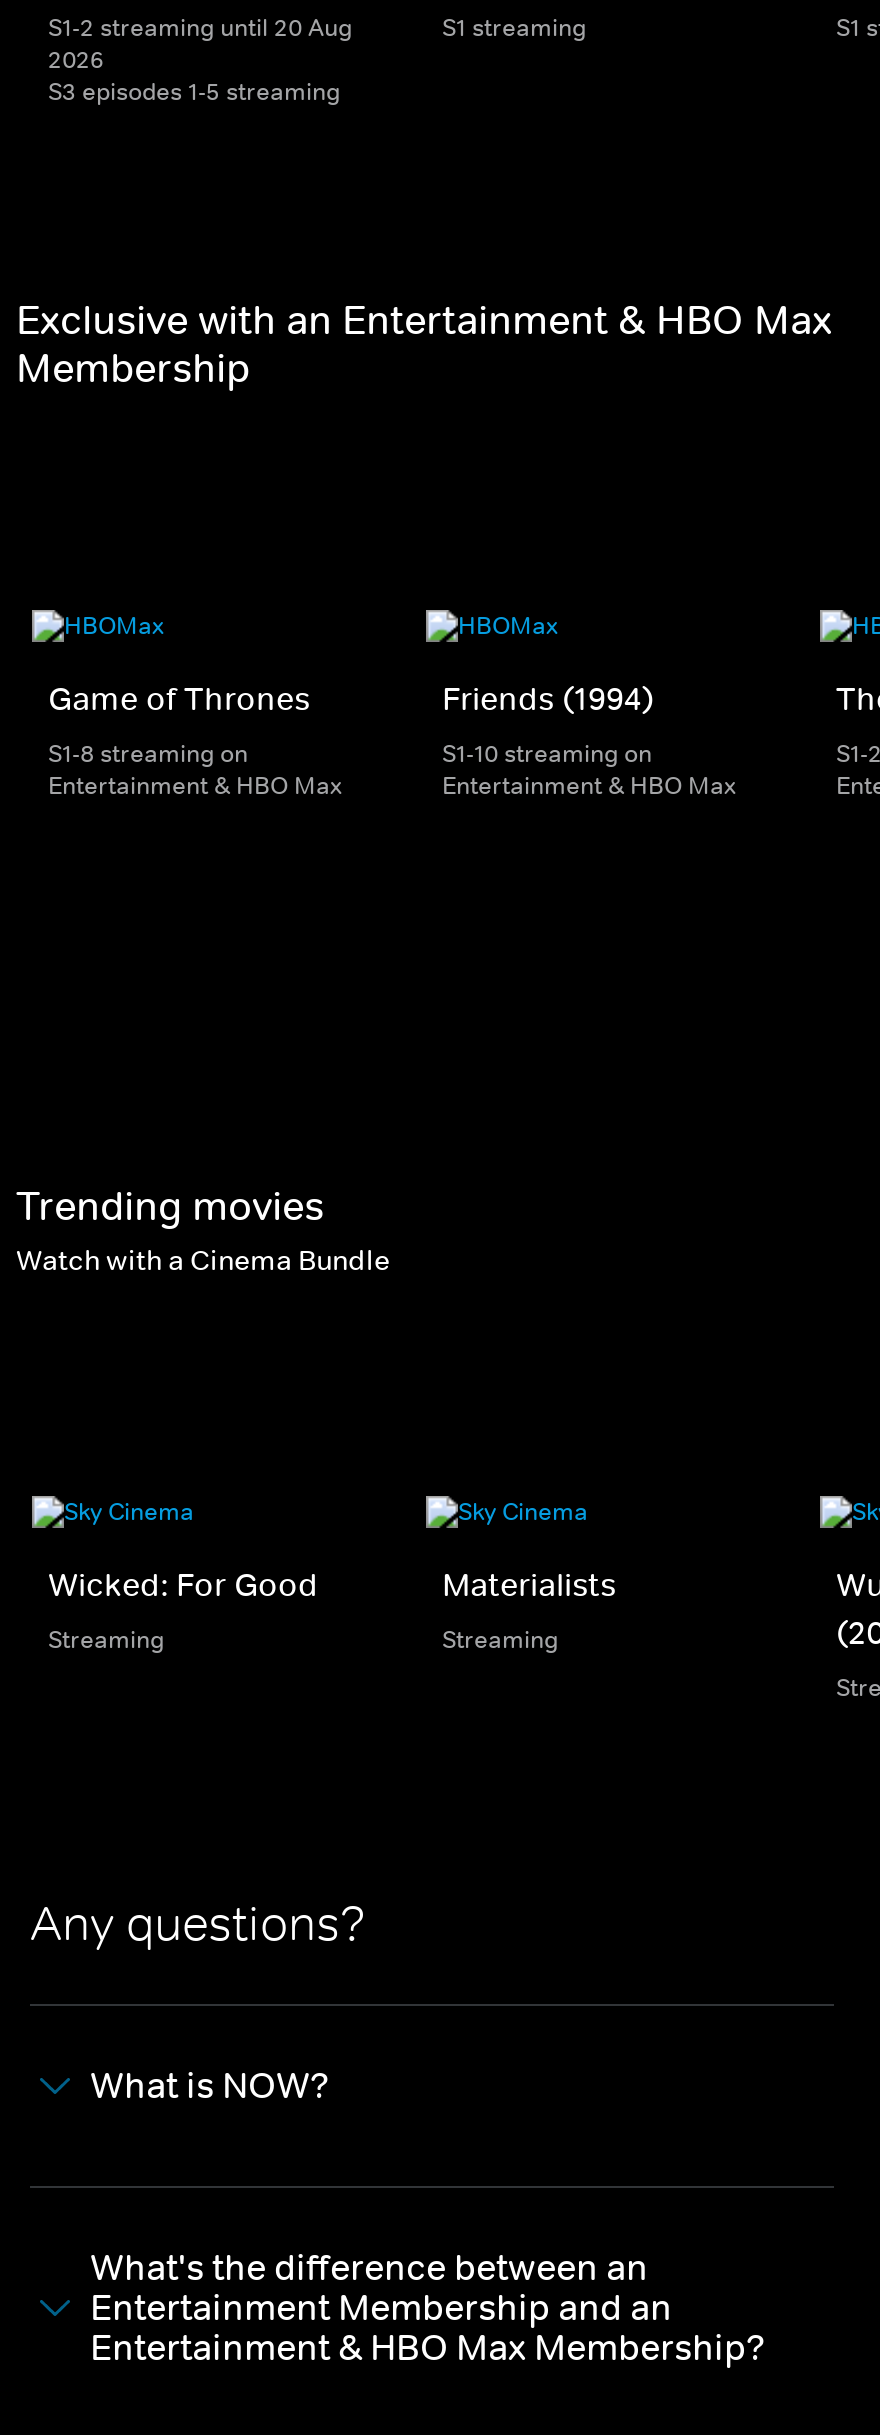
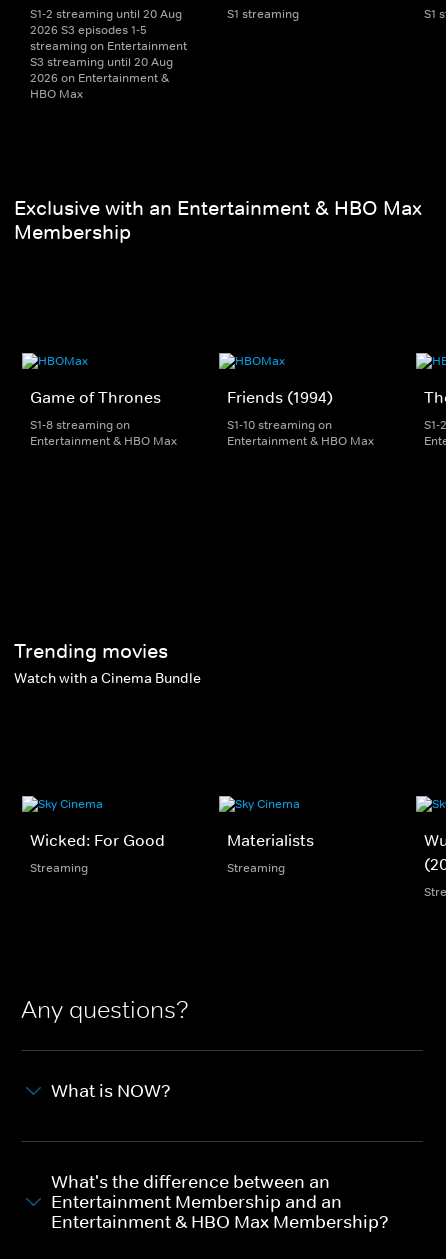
[48,45,340,109] 2026 | S3 episodes 1-5 streaming -> [30,22,187,102] 2026 S3 episodes 1-5 | streaming on Entertainment | S3 streaming until 20 Aug | 2026 on Entertainment & | HBO Max

